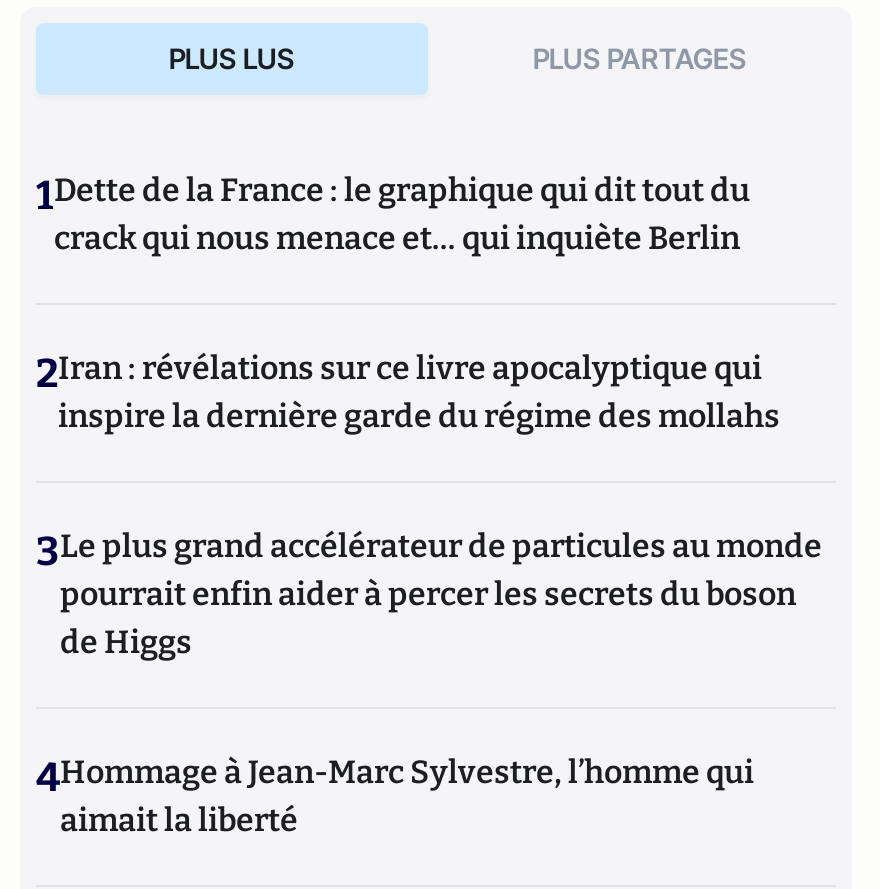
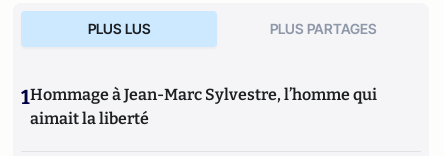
[36,171,822,801] 1Dette de la France : le graphique qui dit tout du | crack qui nous menace et… qui inquiète Berlin | 2Iran : révélations sur ce livre apocalyptique qui | inspire la dernière garde du régime des mollahs | 3Le plus grand accélérateur de particules au monde | pourrait enfin aider à percer les secrets du boson | de Higgs | 4Hommage à Jean-Marc Sylvestre, l’homme qui -> [21,85,377,109] 1Hommage à Jean-Marc Sylvestre, l’homme qui

